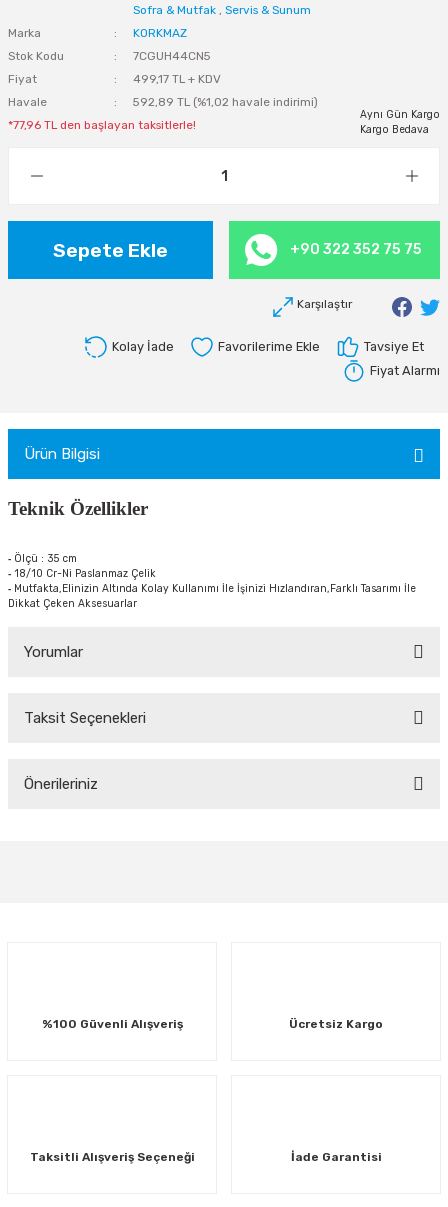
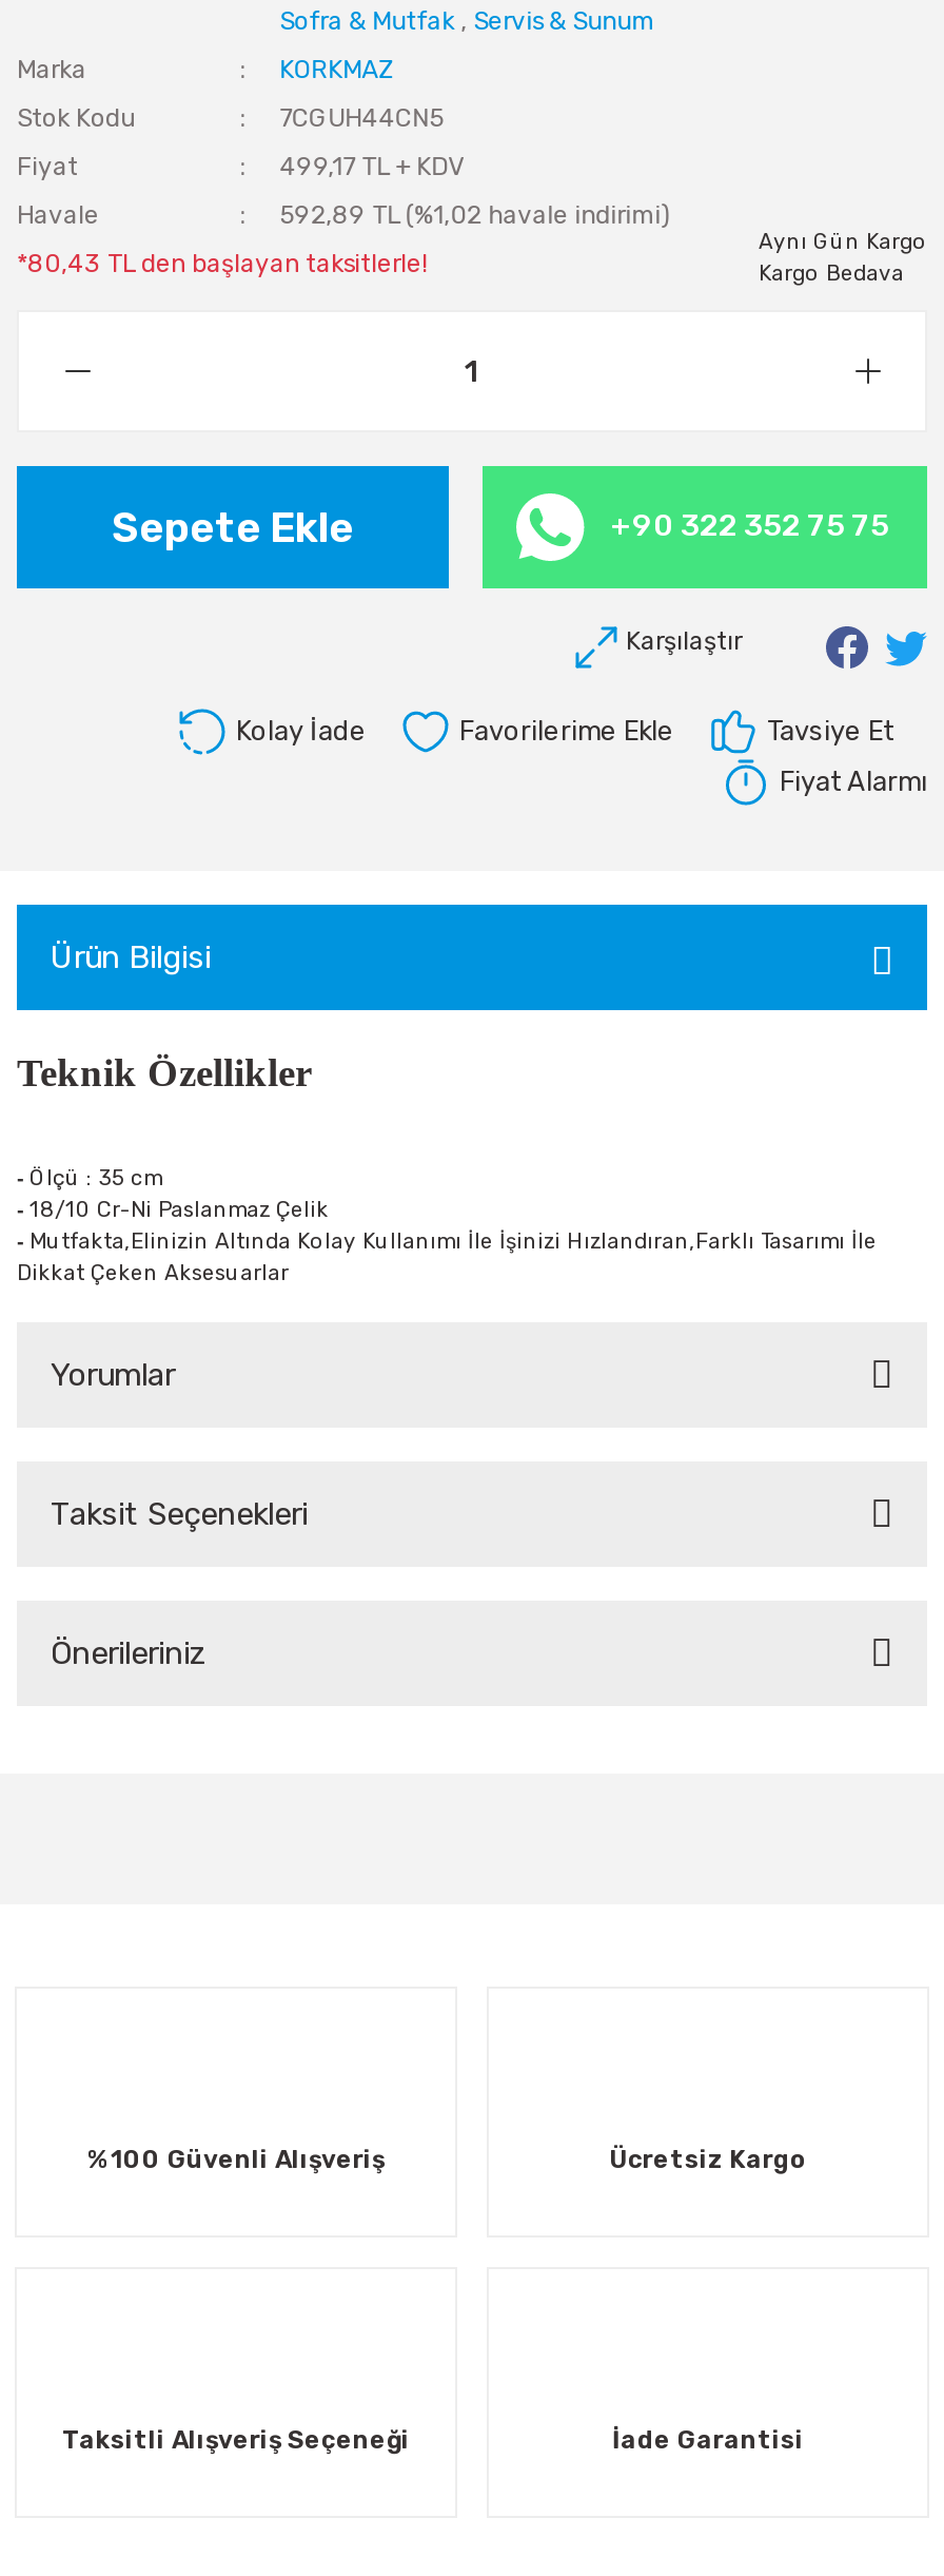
[8,118,196,132] *77,96 TL den başlayan taksitlerle! -> [17,249,428,278] *80,43 TL den başlayan taksitlerle!

